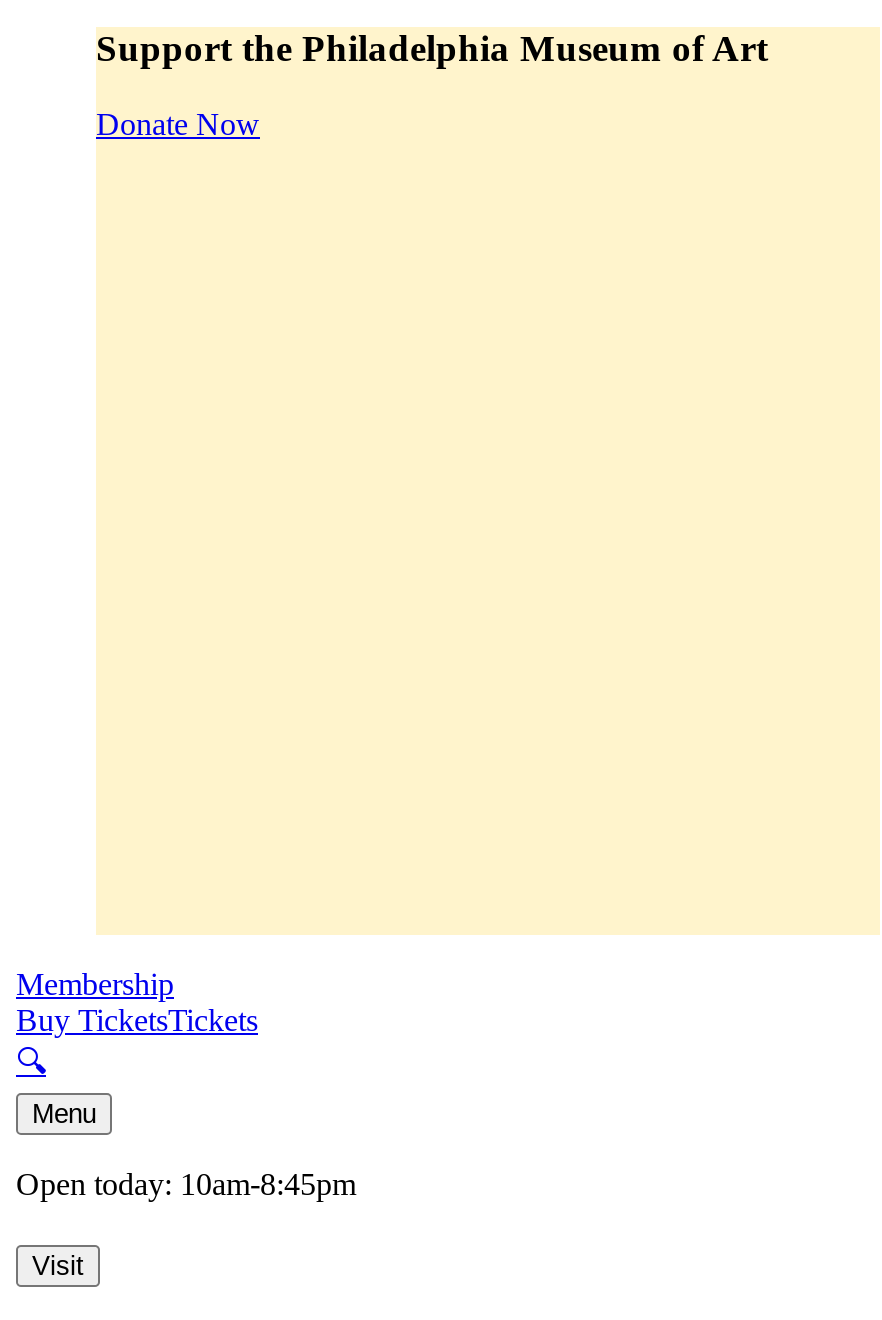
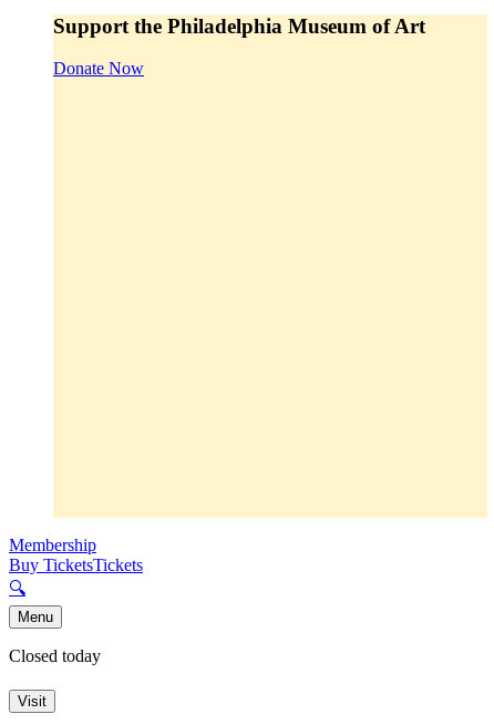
[16,1168,356,1202] Open today: 10am-8:45pm -> [9,647,101,666] Closed today

